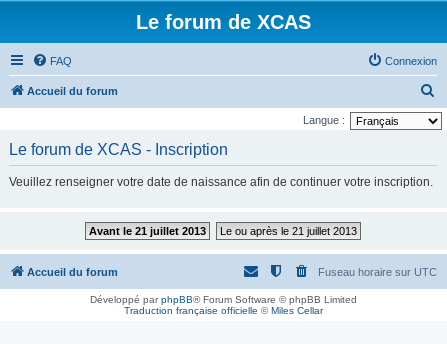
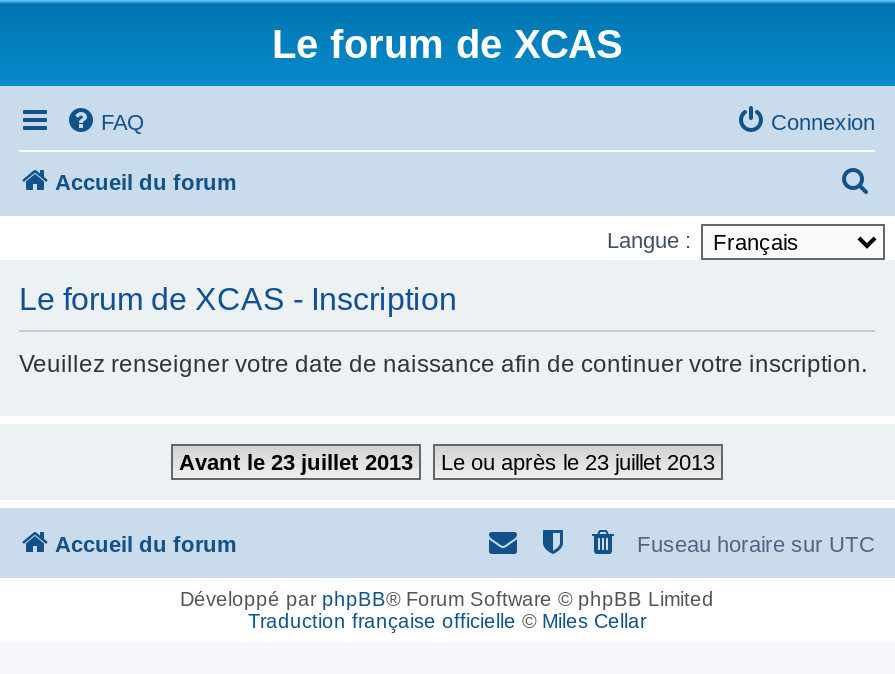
[89,225,206,237] Avant le 21 juillet 2013 -> [179,450,413,474] Avant le 23 juillet 2013
[220,225,357,237] Le ou après le 21 juillet 2013 -> [441,450,715,474] Le ou après le 23 juillet 2013

